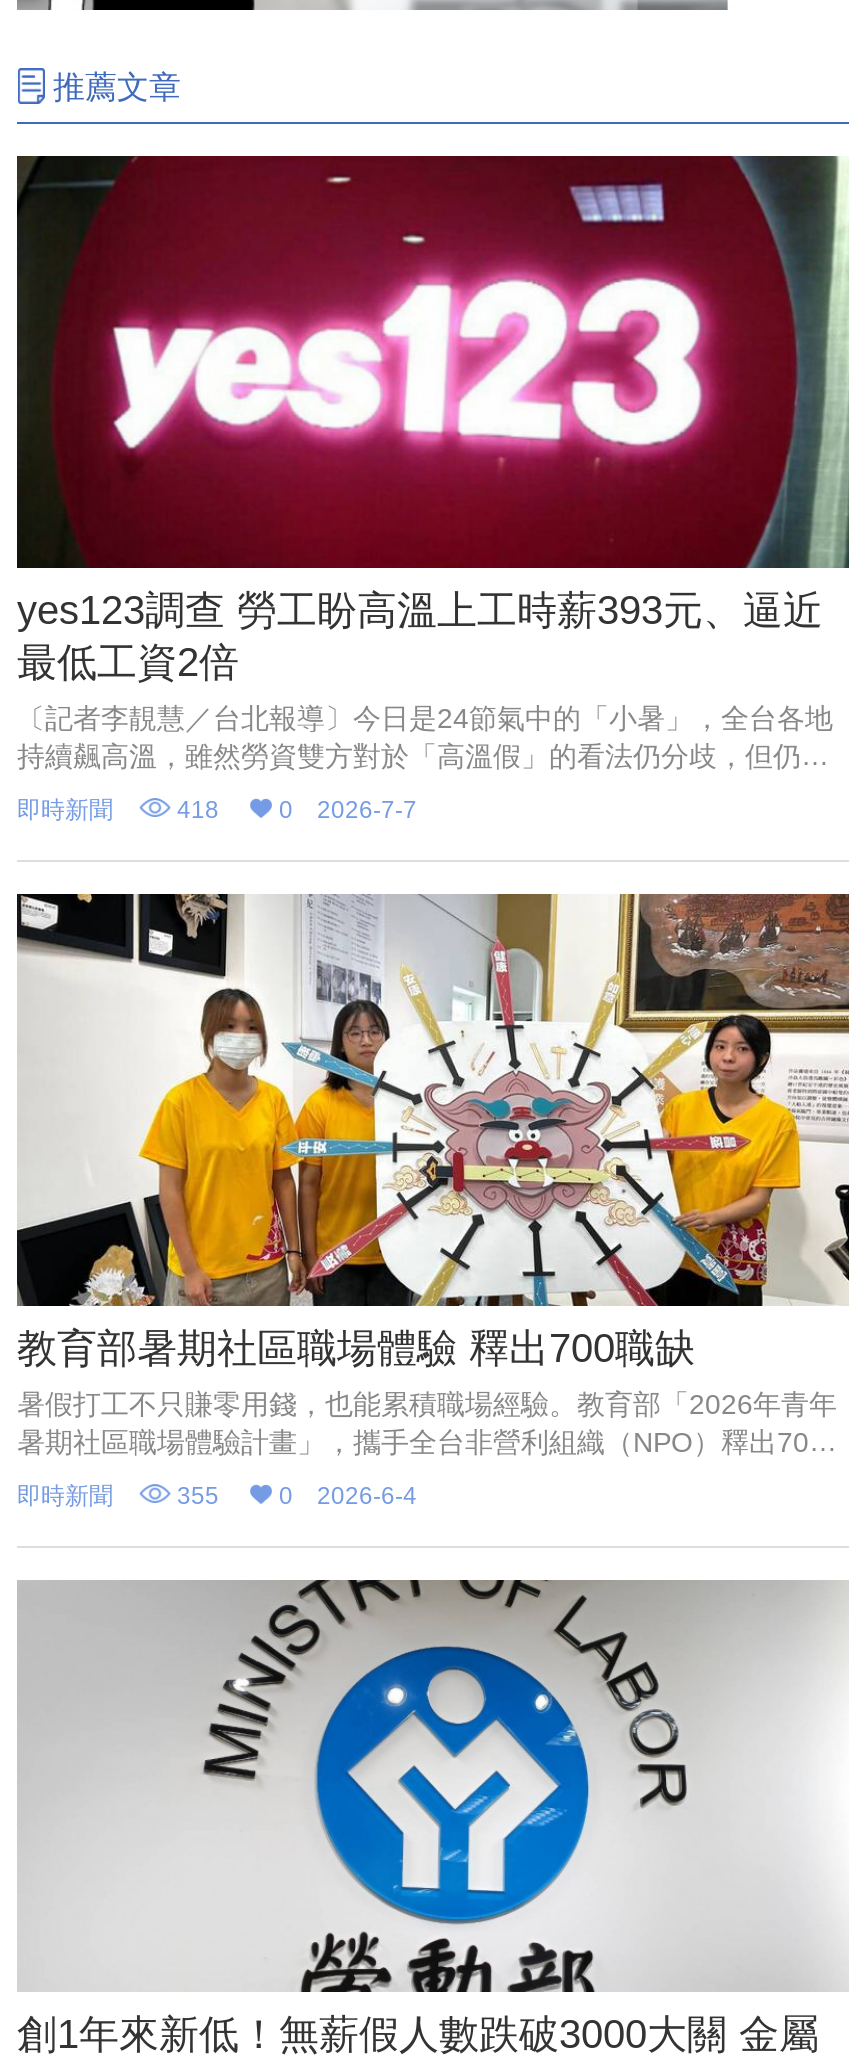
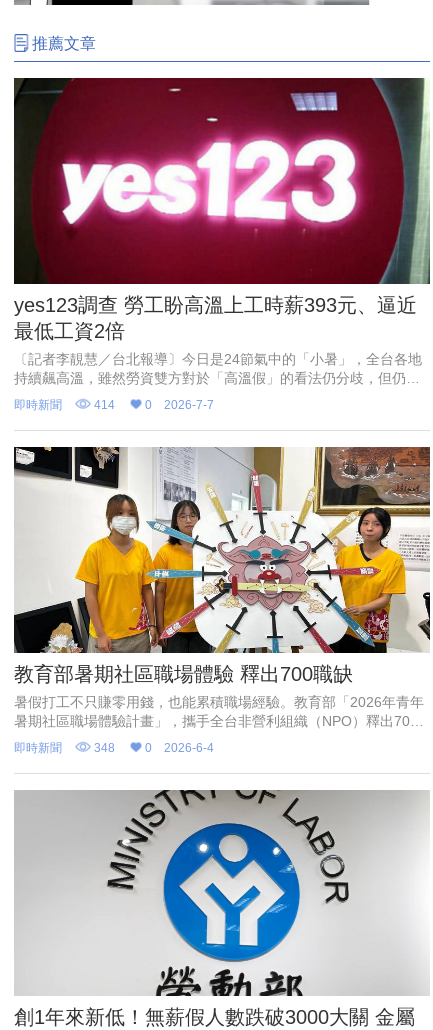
[177,795,219,823] 418 -> [94,397,115,411] 414
[177,1481,219,1509] 355 -> [94,740,115,754] 348

